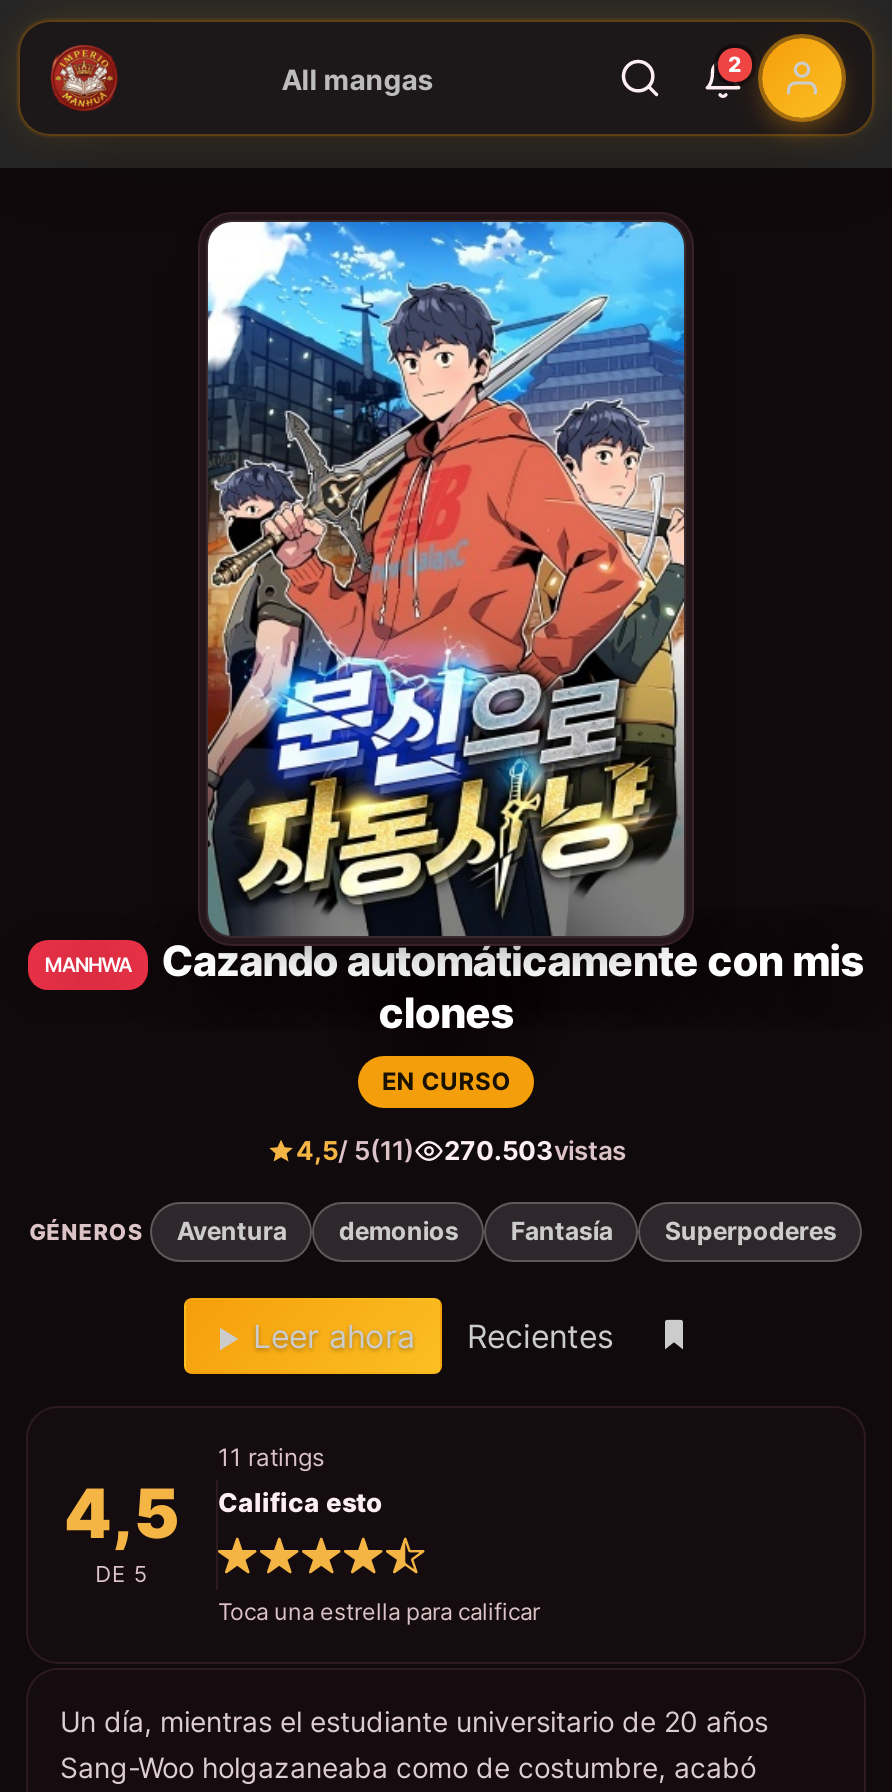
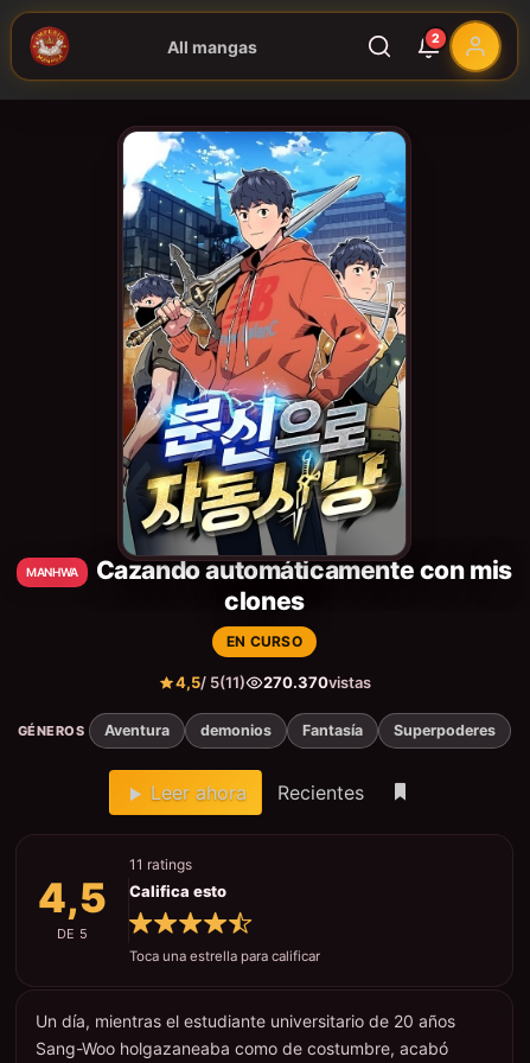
[296,1134,626,1166] 4,5/ 5(11) 270.503vistas -> [175,672,371,691] 4,5/ 5(11) 270.370vistas

